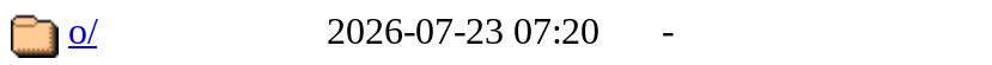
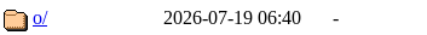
[327,12,600,52] 2026-07-23 07:20 -> [163,8,301,28] 2026-07-19 06:40

